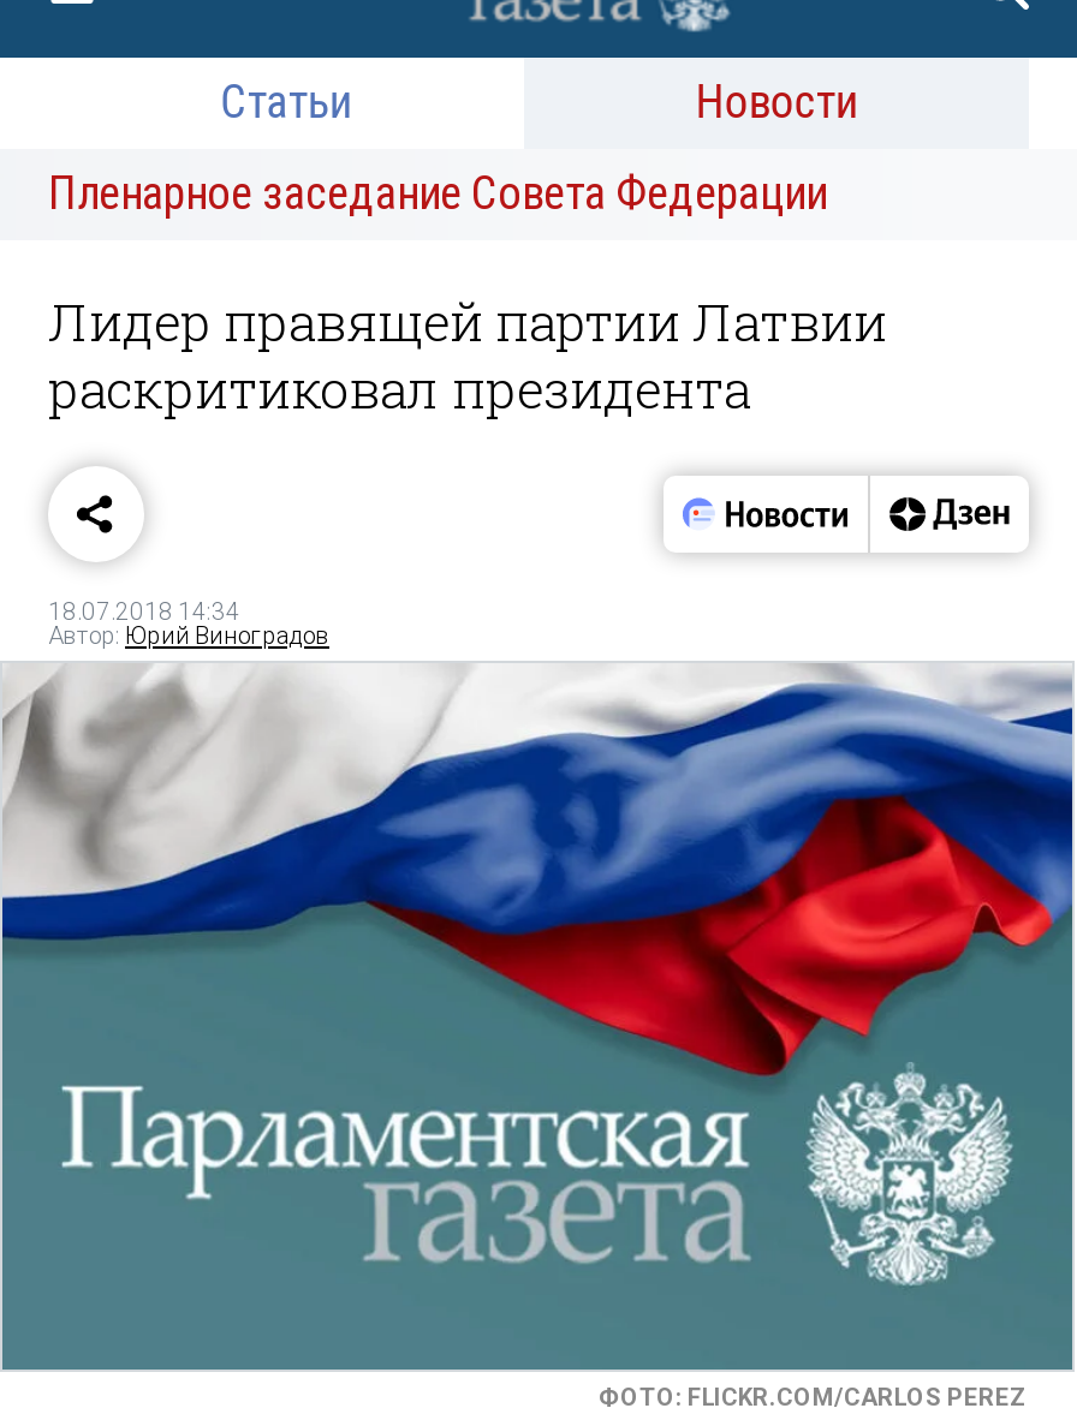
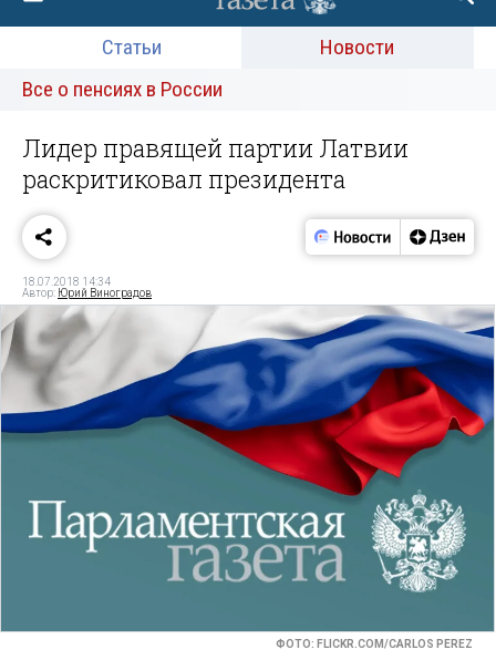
[48,166,827,221] Пленарное заседание Совета Федерации -> [22,76,223,102] Все о пенсиях в России

